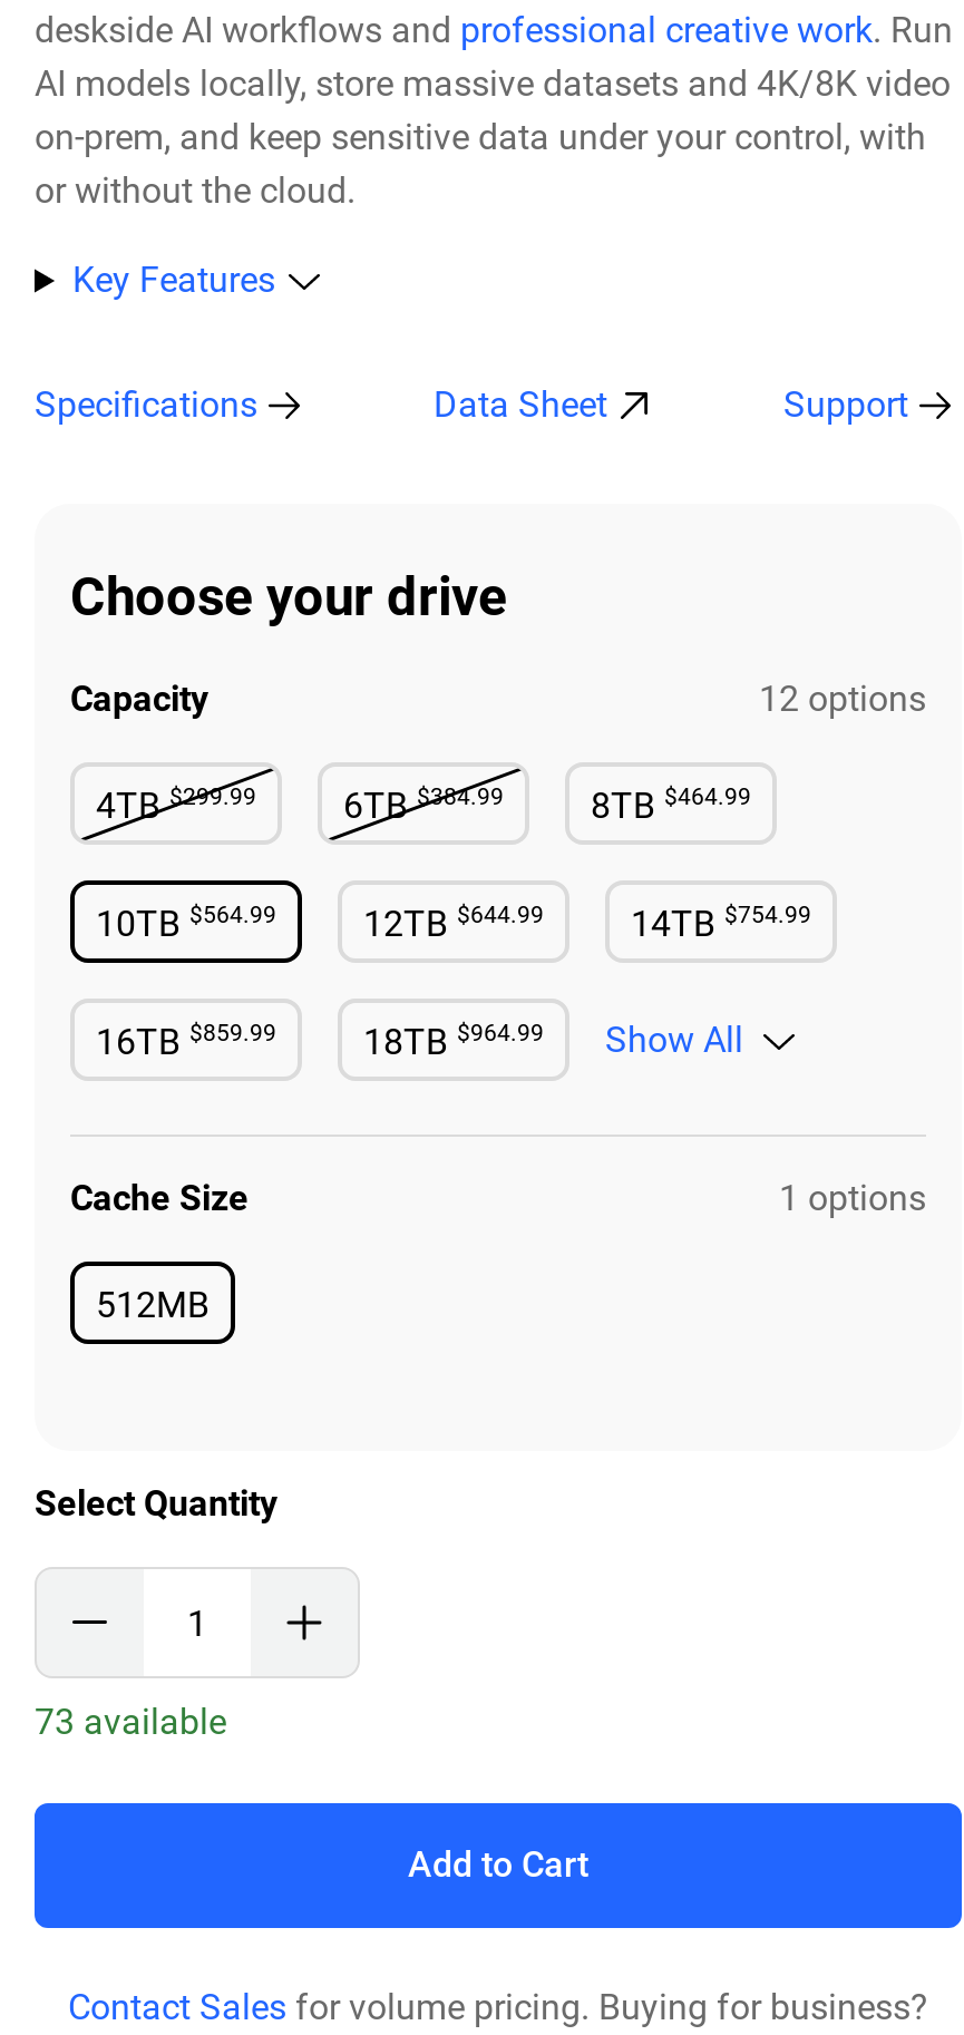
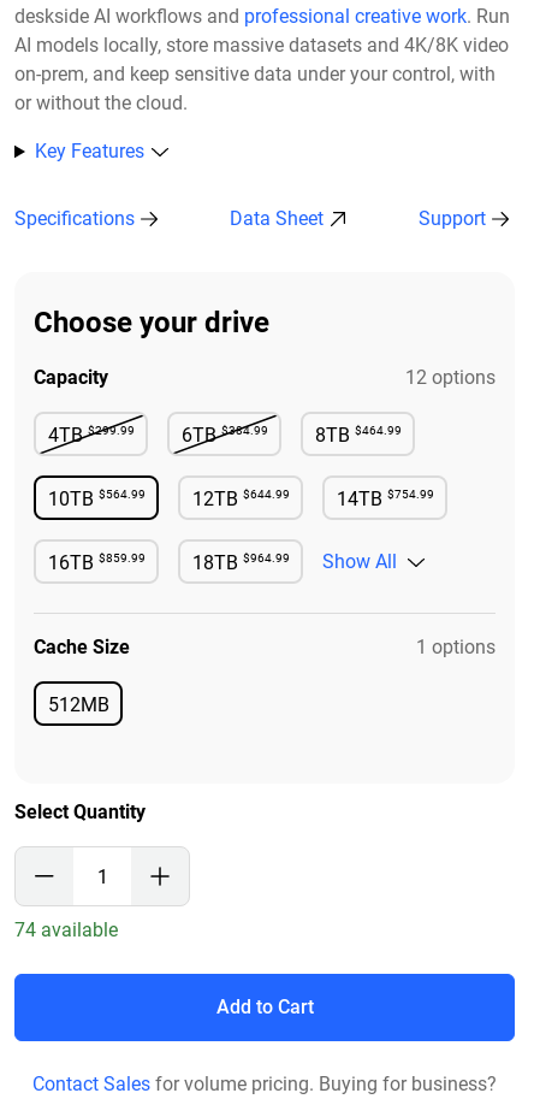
[35,1701,226,1744] 73 available -> [14,919,118,942] 74 available

